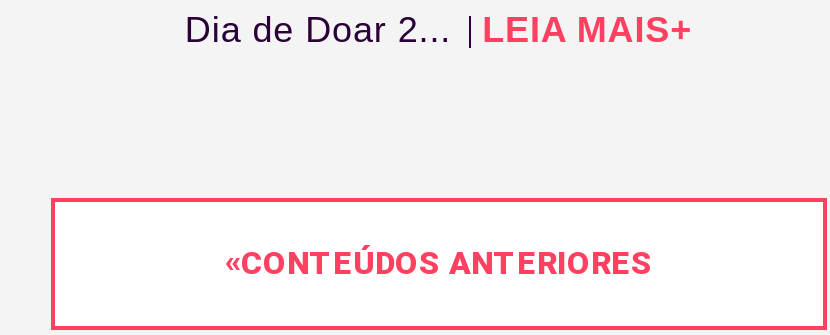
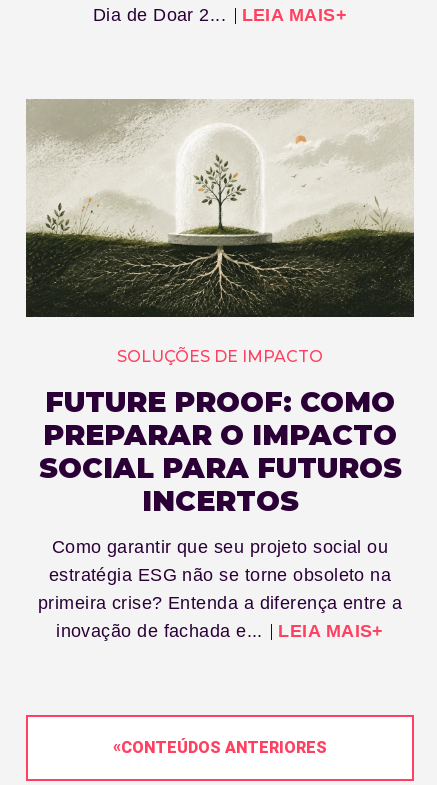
none -> [25,99,415,641] [image] | SOLUÇÕES DE IMPACTO | FUTURE PROOF: COMO | PREPARAR O IMPACTO | SOCIAL PARA FUTUROS | INCERTOS | Como garantir que seu projeto social ou | estratégia ESG não se torne obsoleto na | primeira crise? Entenda a diferença entre a | inovação de fachada e... LEIA MAIS+

